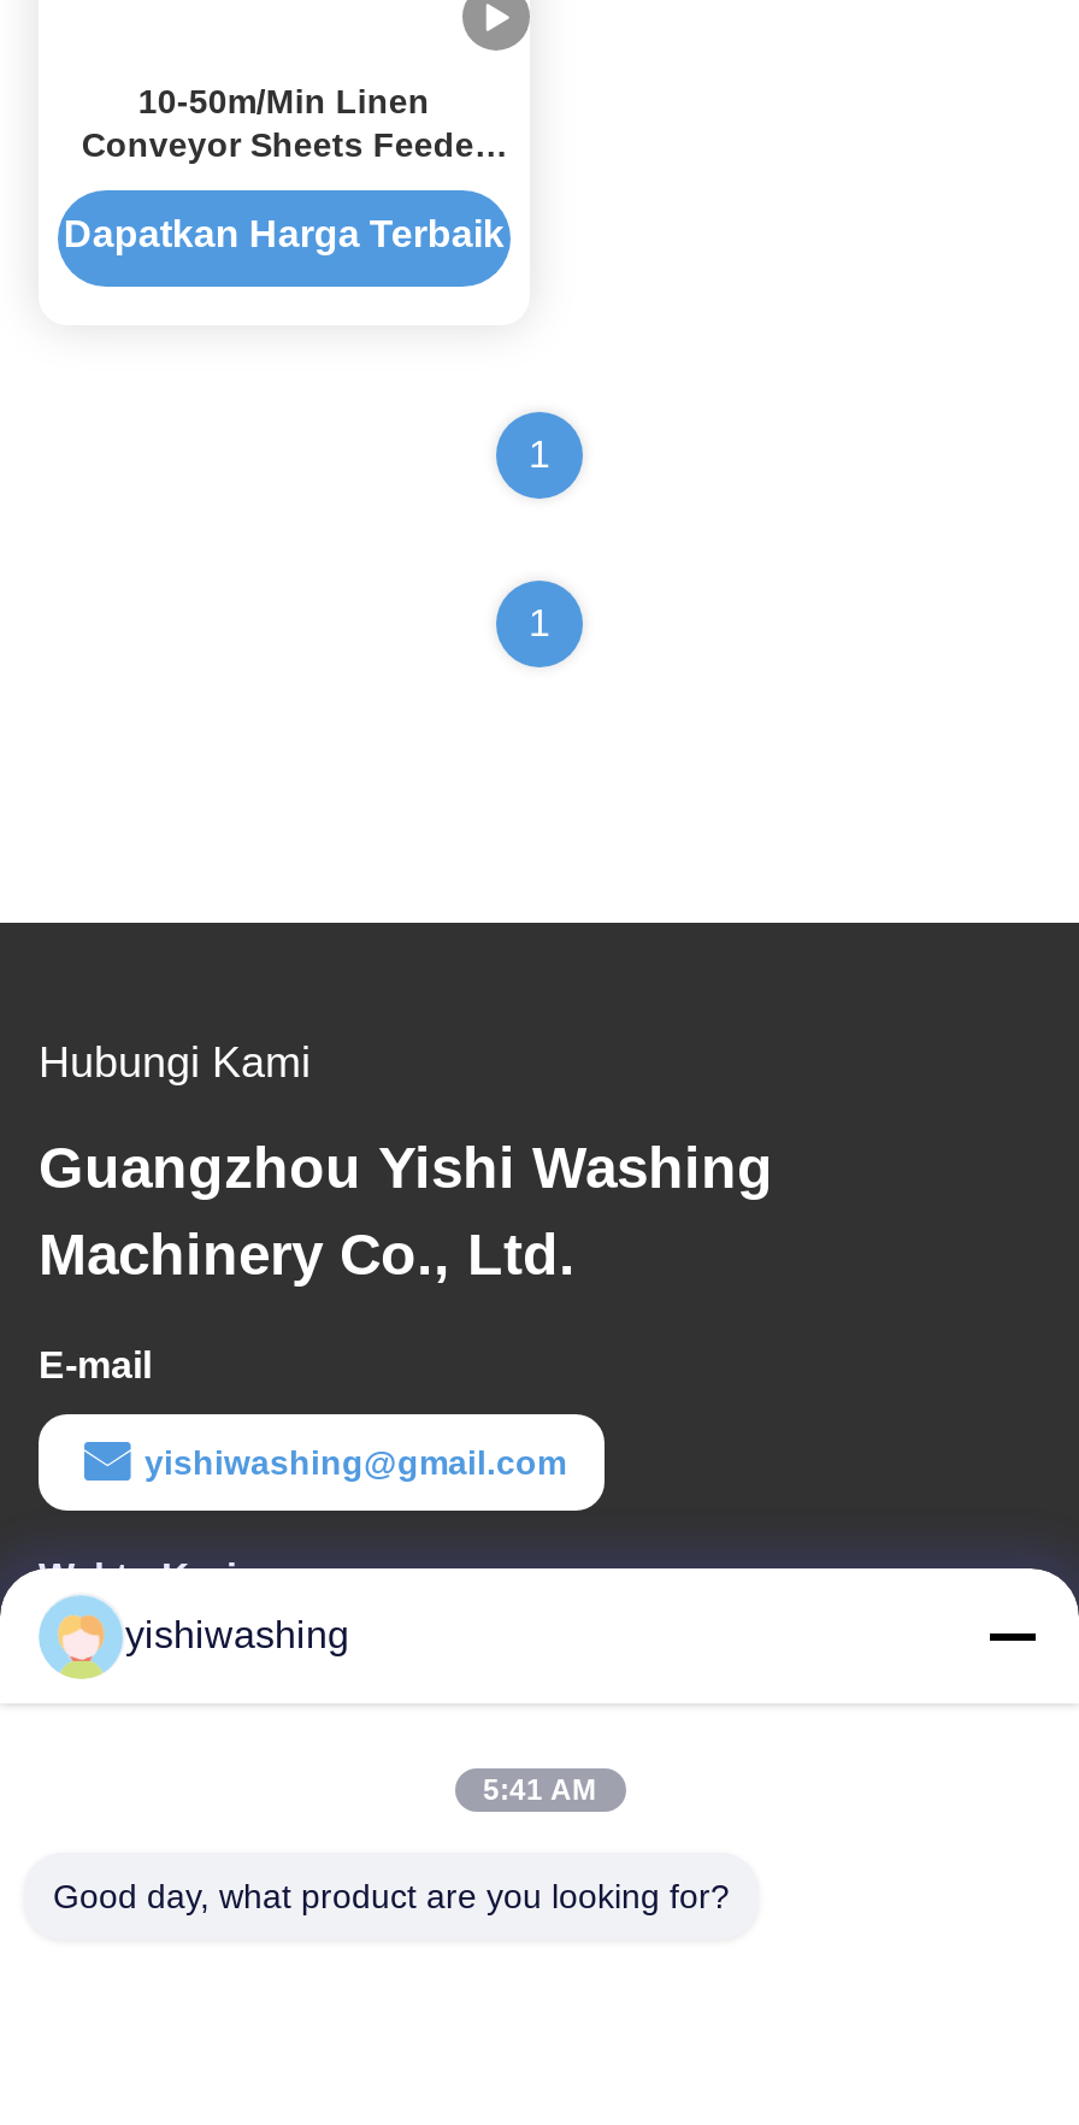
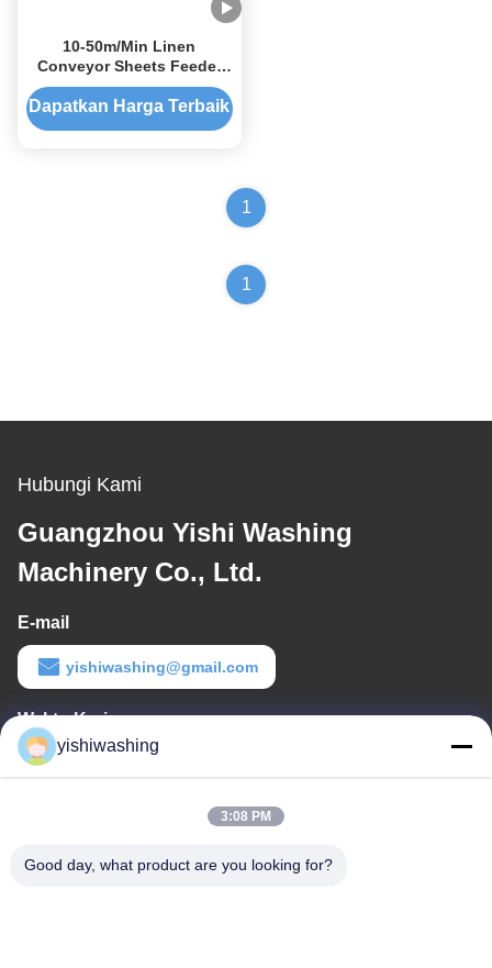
[483,1773,596,1807] 5:41 AM -> [221,809,271,824] 3:08 PM

